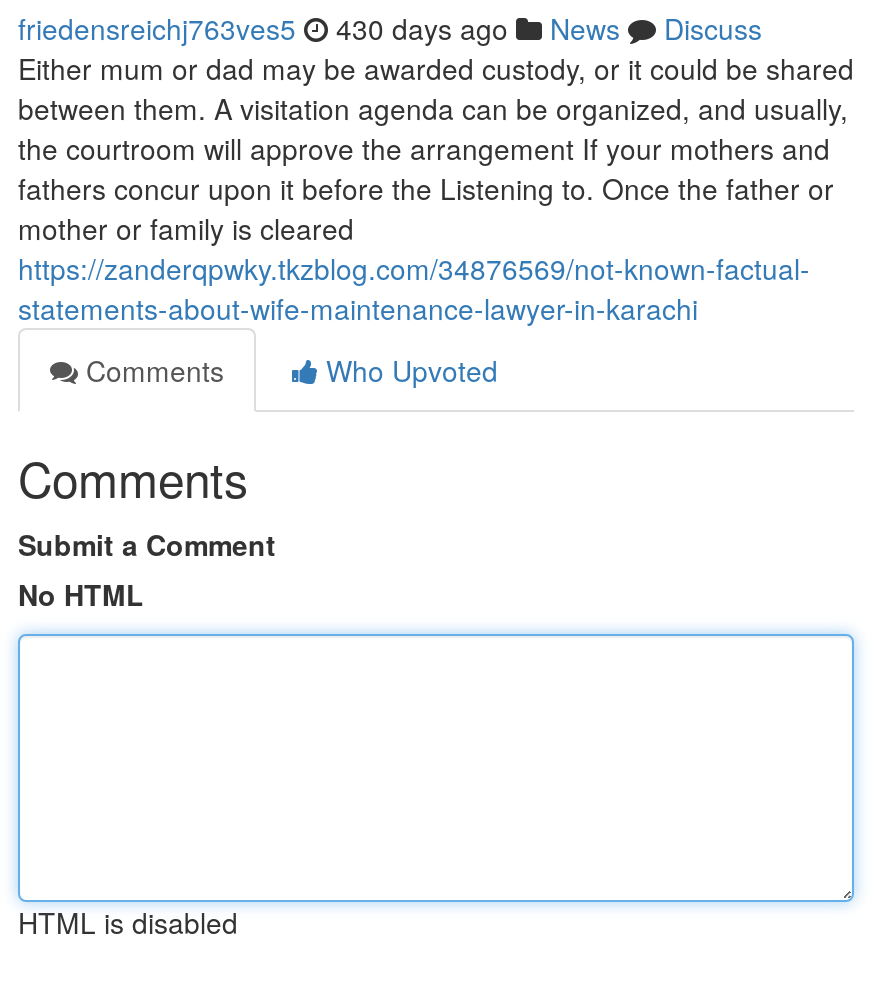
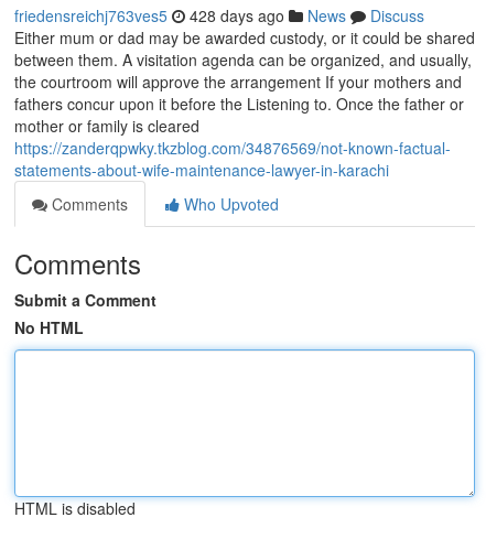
[18,8,762,48] friedensreichj763ves5 430 days ago News Discuss -> [14,4,424,26] friedensreichj763ves5 428 days ago News Discuss

